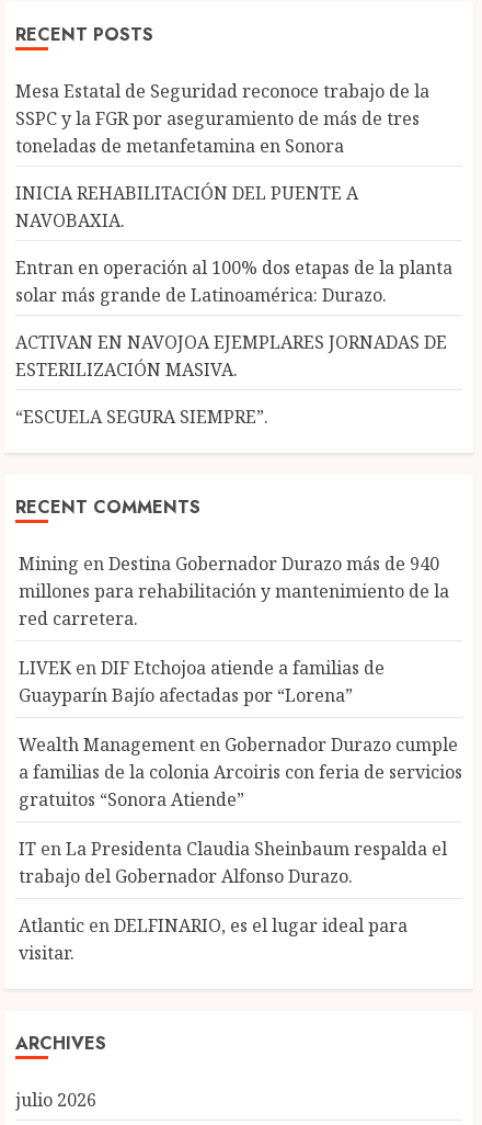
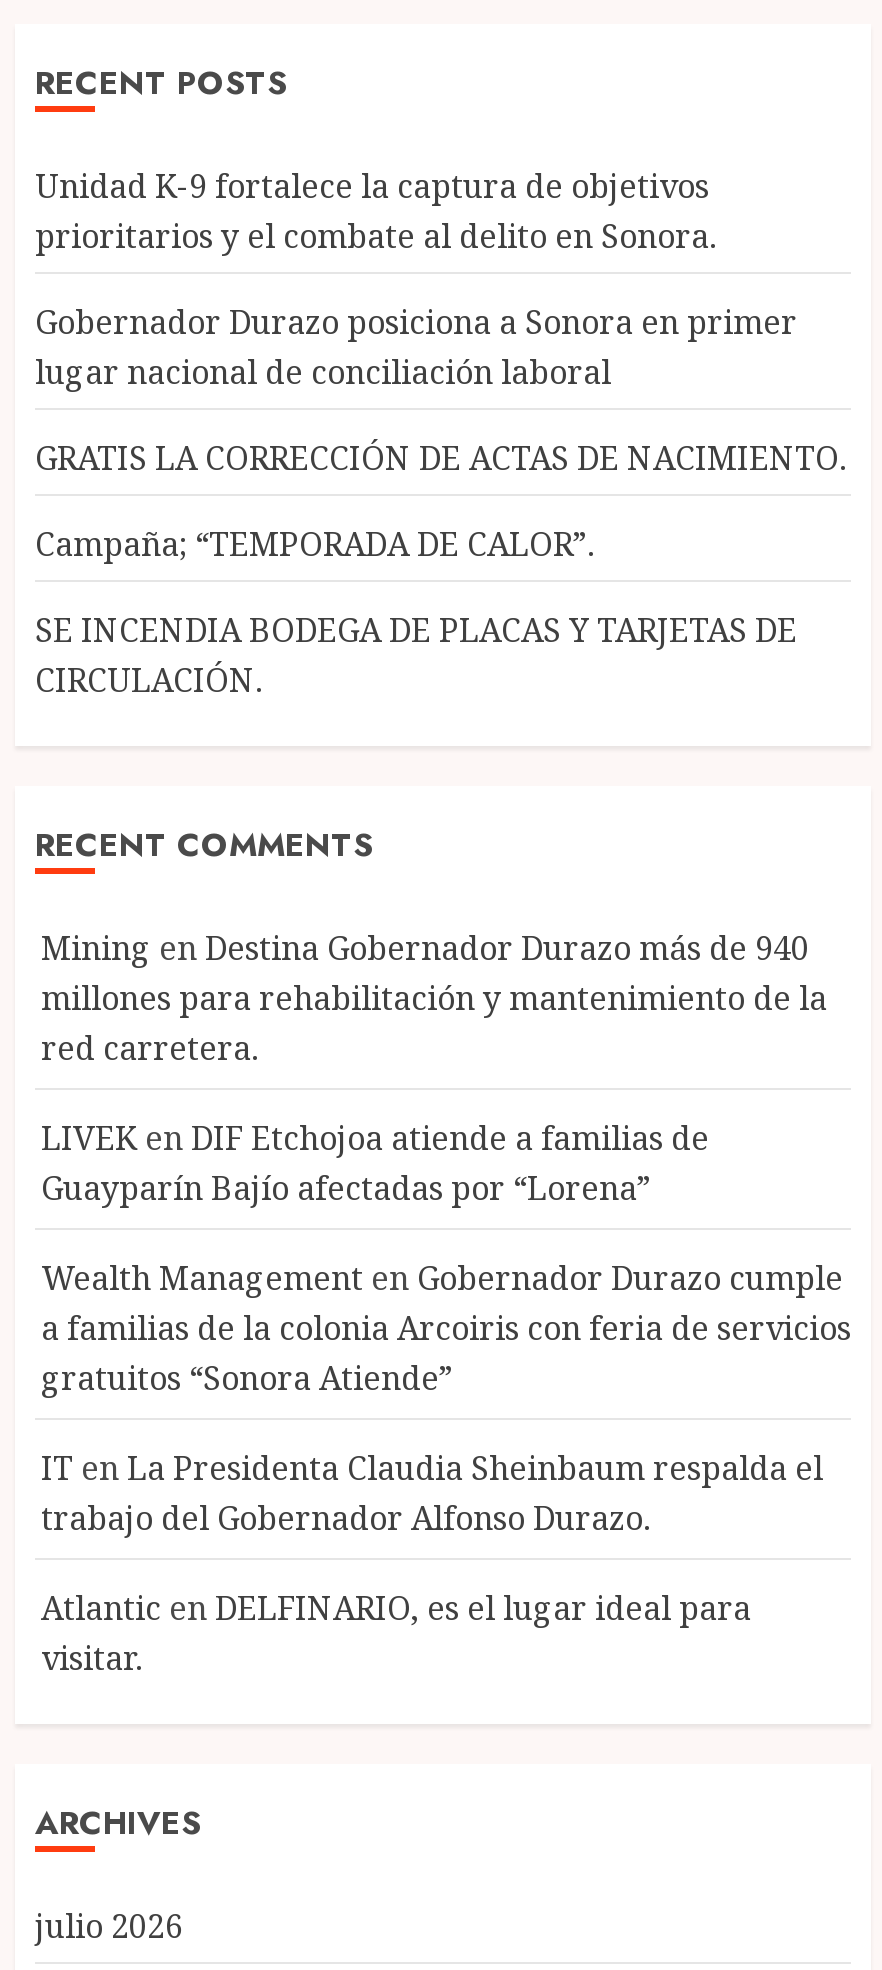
[15,79,429,158] Mesa Estatal de Seguridad reconoce trabajo de la | SSPC y la FGR por aseguramiento de más de tres | toneladas de metanfetamina en Sonora -> [35,164,717,258] Unidad K-9 fortalece la captura de objetivos | prioritarios y el combate al delito en Sonora.
[15,181,358,232] INICIA REHABILITACIÓN DEL PUENTE A | NAVOBAXIA. -> [35,300,797,394] Gobernador Durazo posiciona a Sonora en primer | lugar nacional de conciliación laboral
[15,255,452,307] Entran en operación al 100% dos etapas de la planta | solar más grande de Latinoamérica: Durazo. -> [35,436,847,480] GRATIS LA CORRECCIÓN DE ACTAS DE NACIMIENTO.
[15,330,447,382] ACTIVAN EN NAVOJOA EJEMPLARES JORNADAS DE | ESTERILIZACIÓN MASIVA. -> [35,522,595,566] Campaña; “TEMPORADA DE CALOR”.
[15,405,268,429] “ESCUELA SEGURA SIEMPRE”. -> [35,608,797,702] SE INCENDIA BODEGA DE PLACAS Y TARJETAS DE | CIRCULACIÓN.

